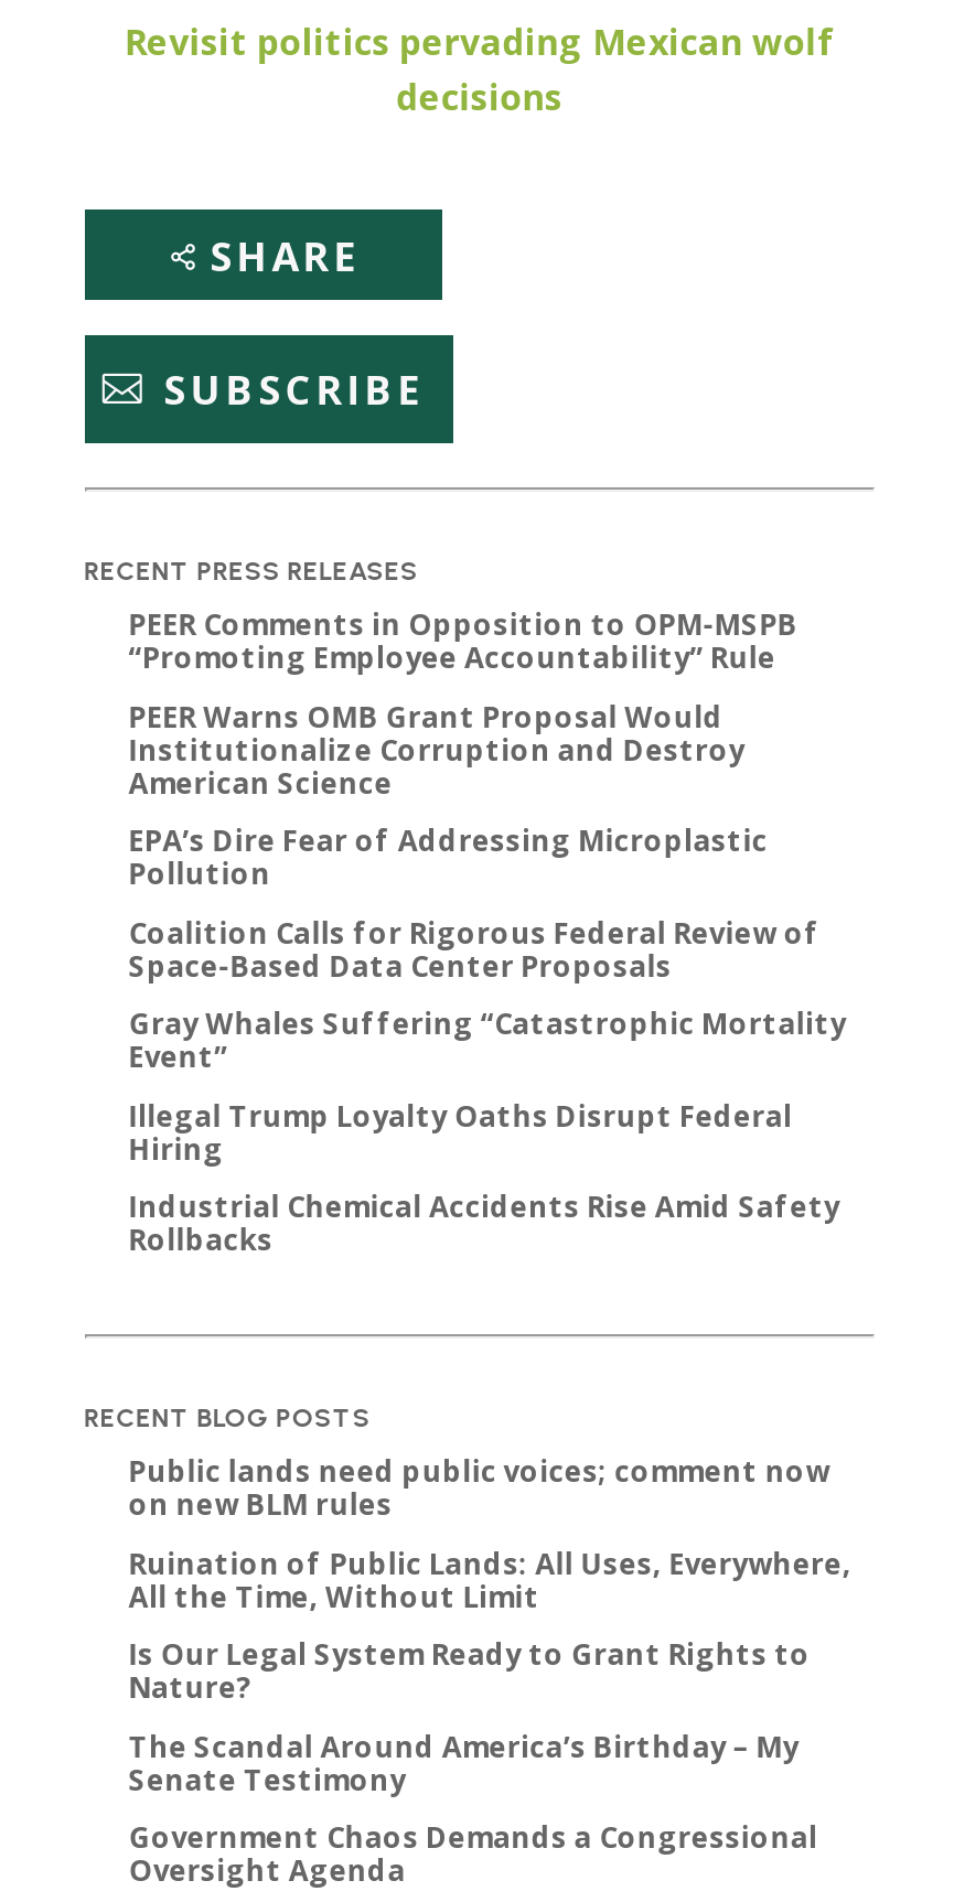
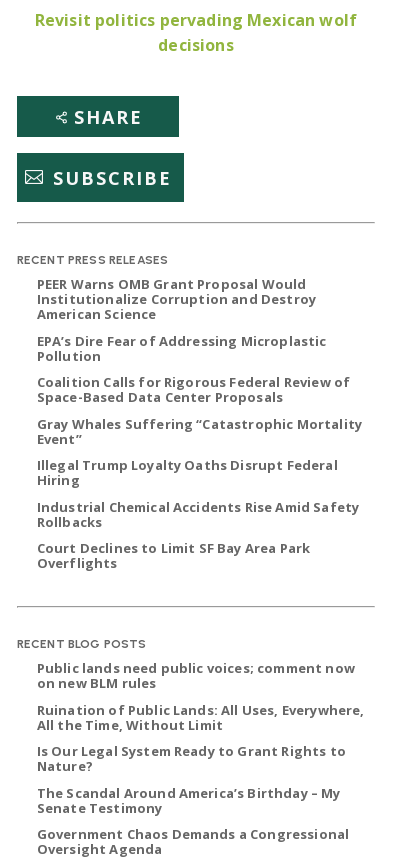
[129,605,797,677] PEER Comments in Opposition to OPM-MSPB | “Promoting Employee Accountability” Rule -> none
moved [129,696,846,1260] -> [37,275,362,531]: PEER Warns OMB Grant Proposal Would | Institutionalize Corruption and Destroy | American Science | ... | Industrial Chemical Accidents Rise Amid Safety | Rollbacks
none -> [37,539,310,572] Court Declines to Limit SF Bay Area Park | Overflights

